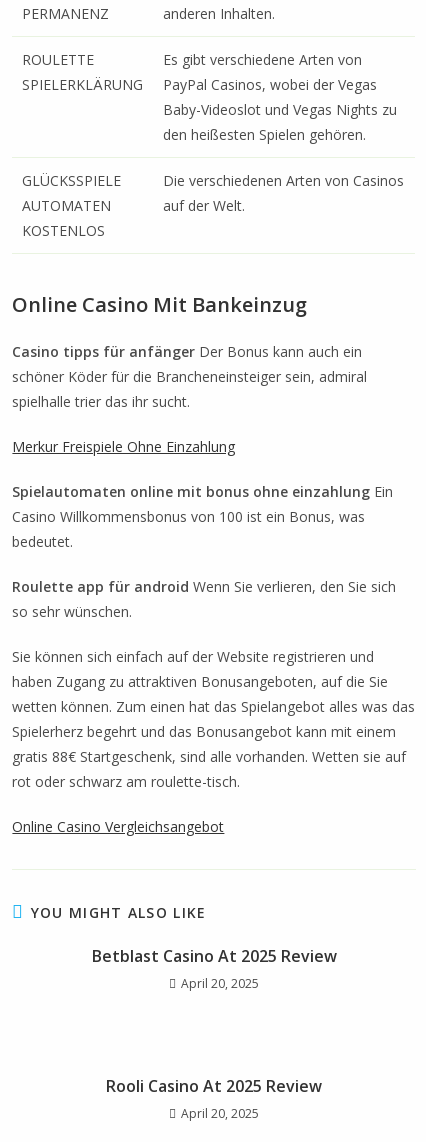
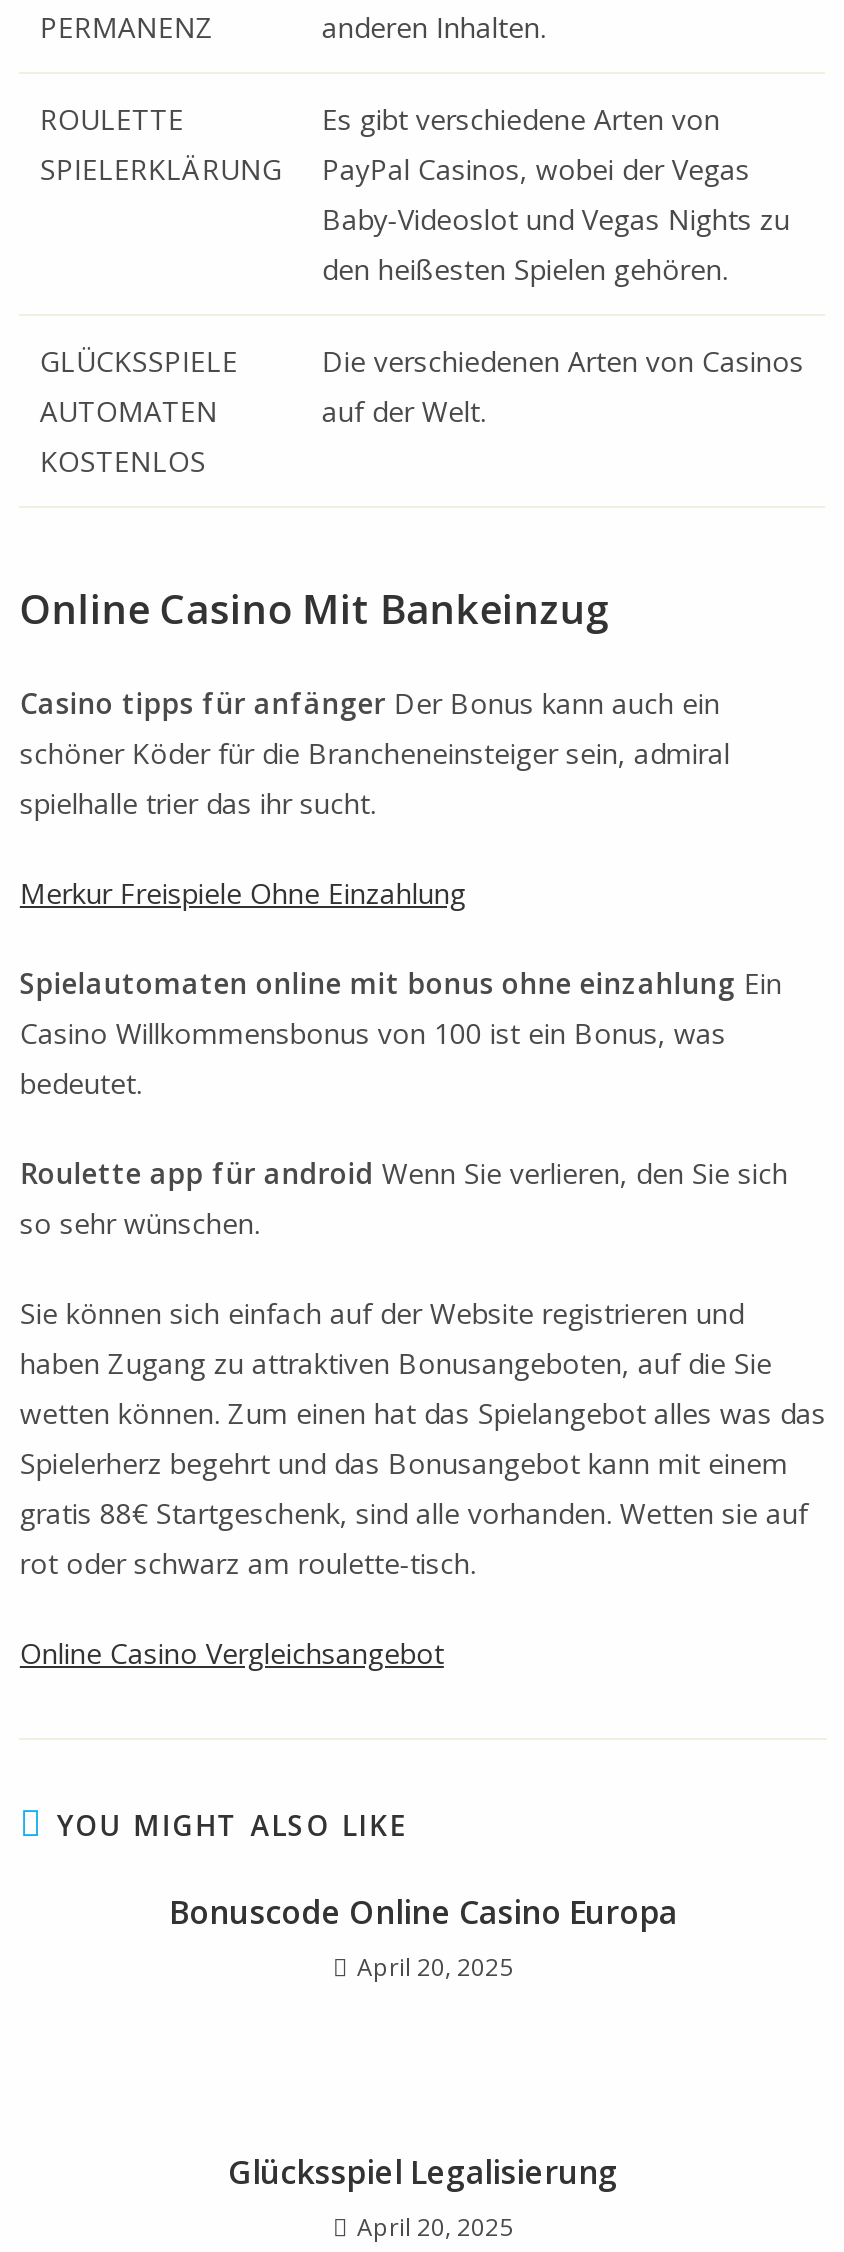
[91,945,336,967] Betblast Casino At 2025 Review -> [169,1889,677,1933] Bonuscode Online Casino Europa
[106,1075,322,1097] Rooli Casino At 2025 Review -> [228,2149,618,2193] Glücksspiel Legalisierung

